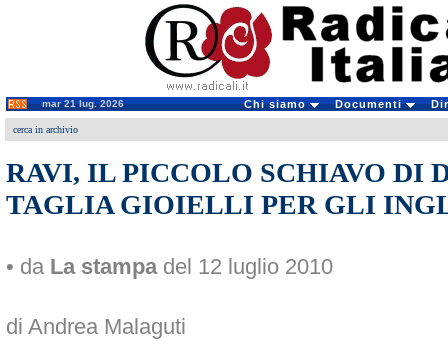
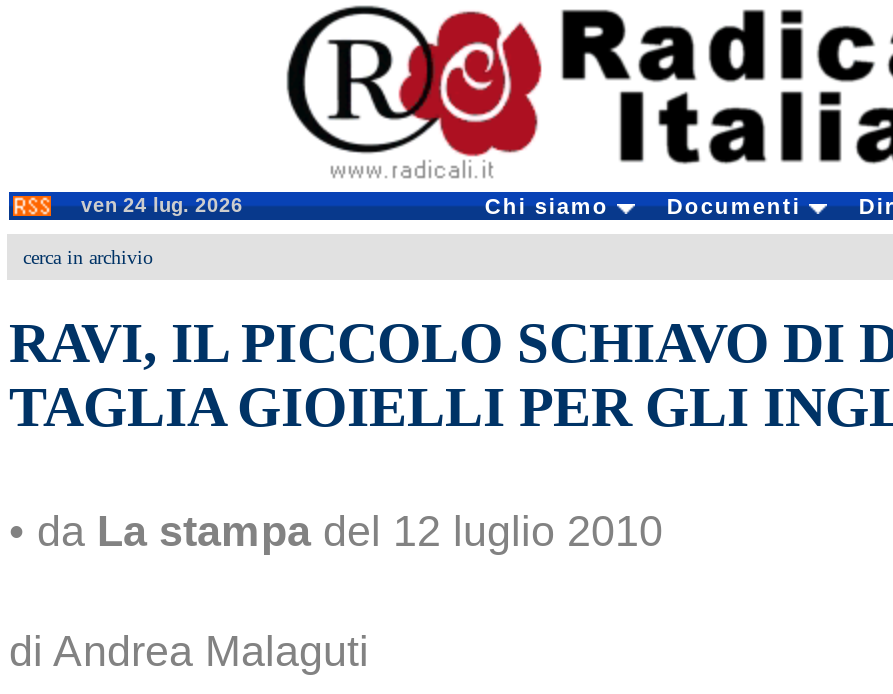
[42,98,124,109] mar 21 lug. 2026 -> [81,194,243,216] ven 24 lug. 2026

